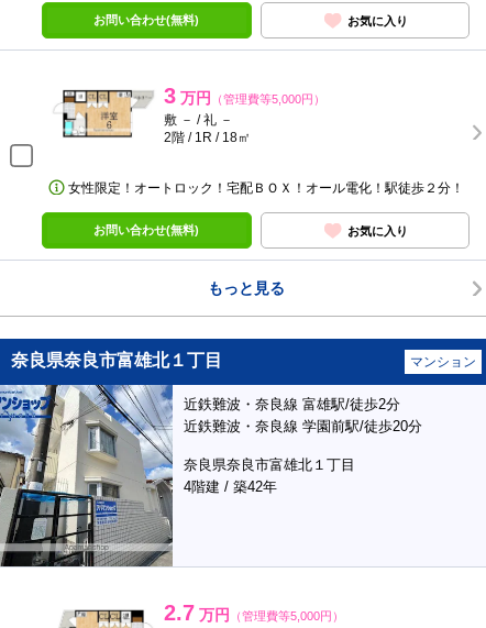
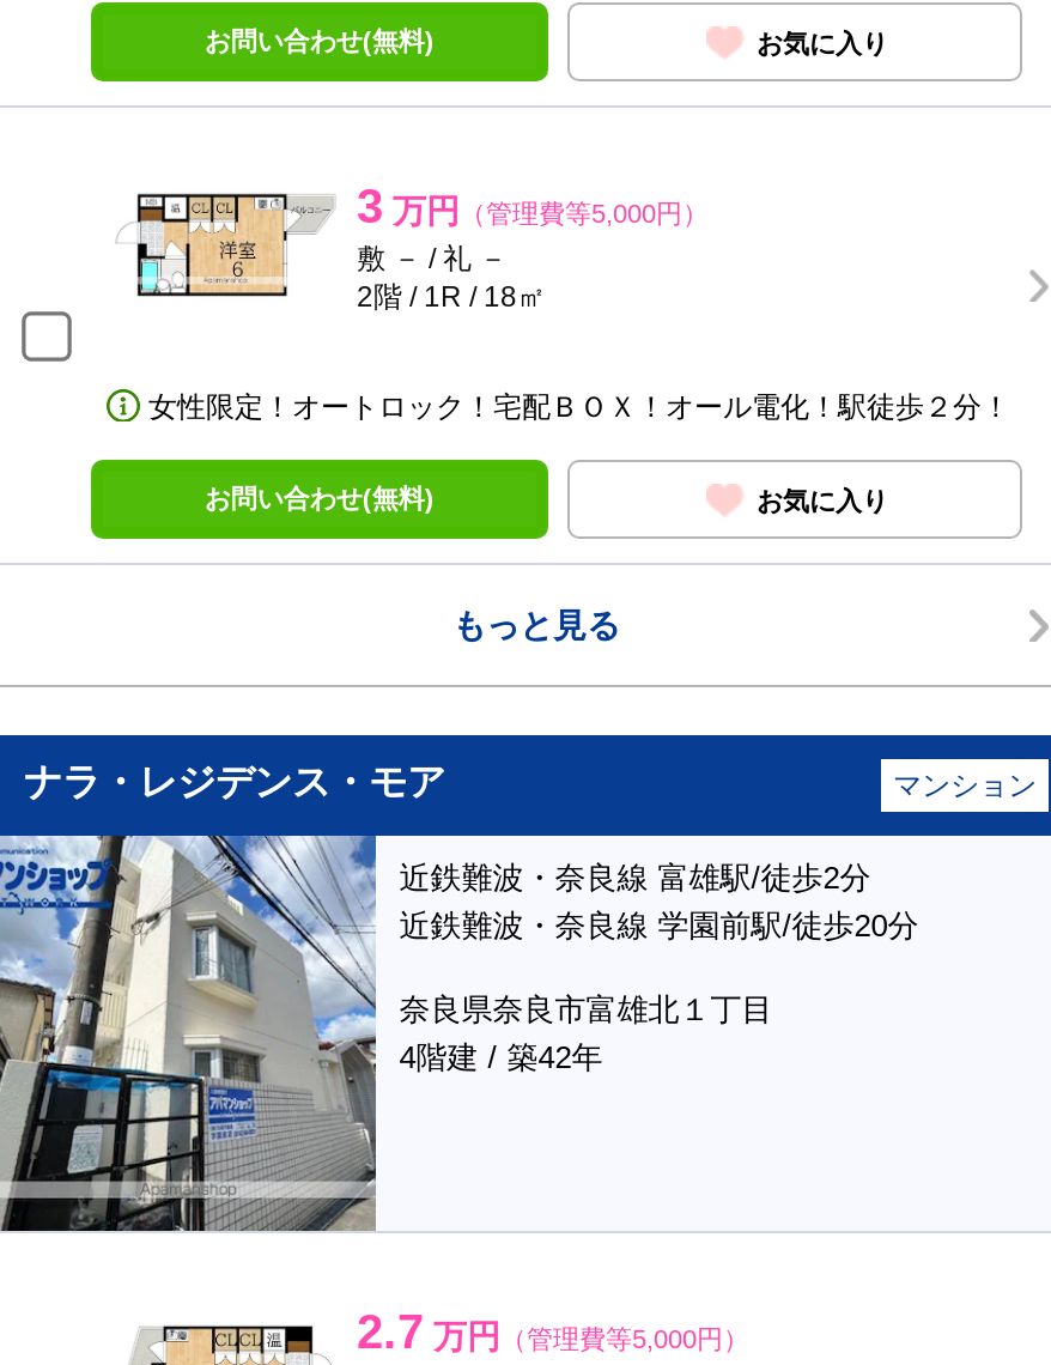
[11,351,222,370] 奈良県奈良市富雄北１丁目 -> [24,762,445,802] ナラ・レジデンス・モア

